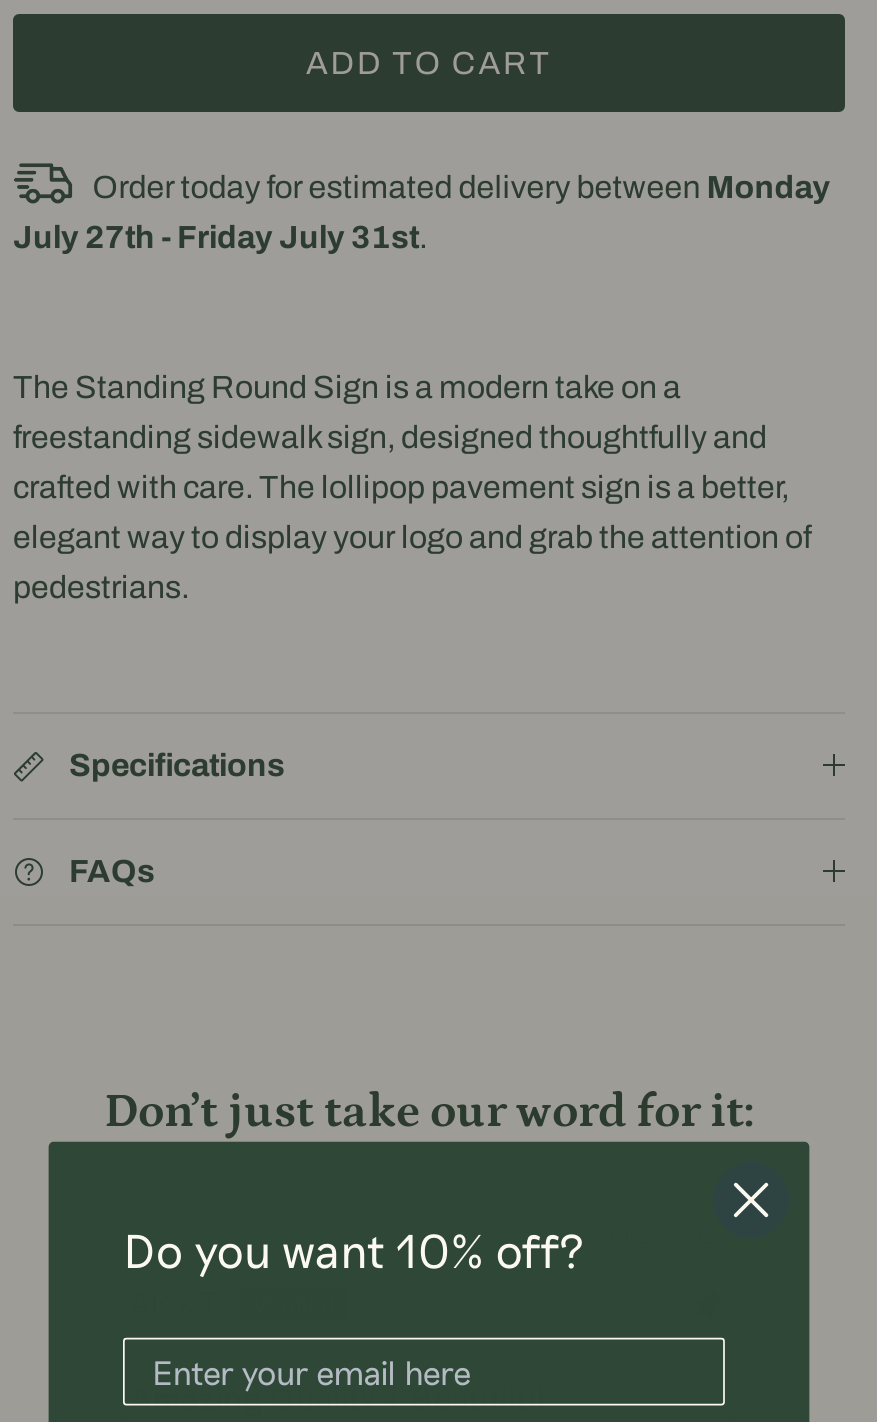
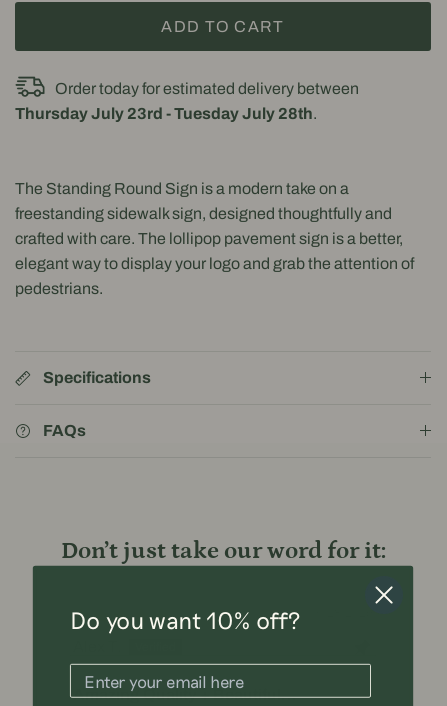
[93,170,831,204] Order today for estimated delivery between Monday -> [55,80,359,97] Order today for estimated delivery between
[13,220,427,254] July 27th - Friday July 31st. -> [15,105,317,122] Thursday July 23rd - Tuesday July 28th.

